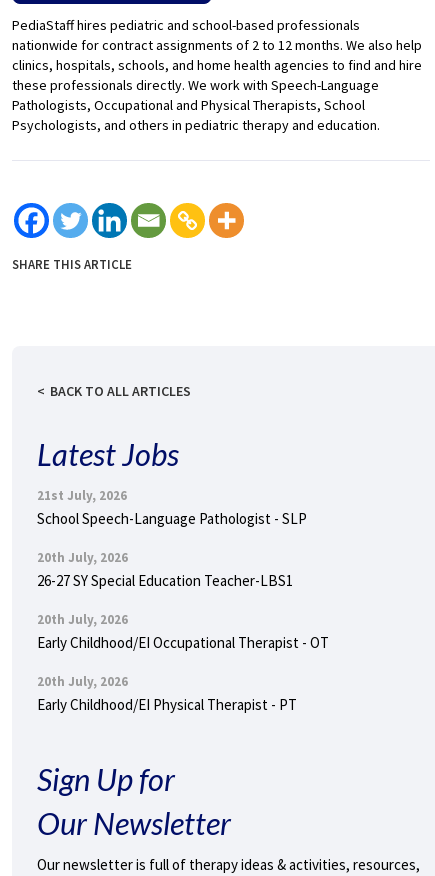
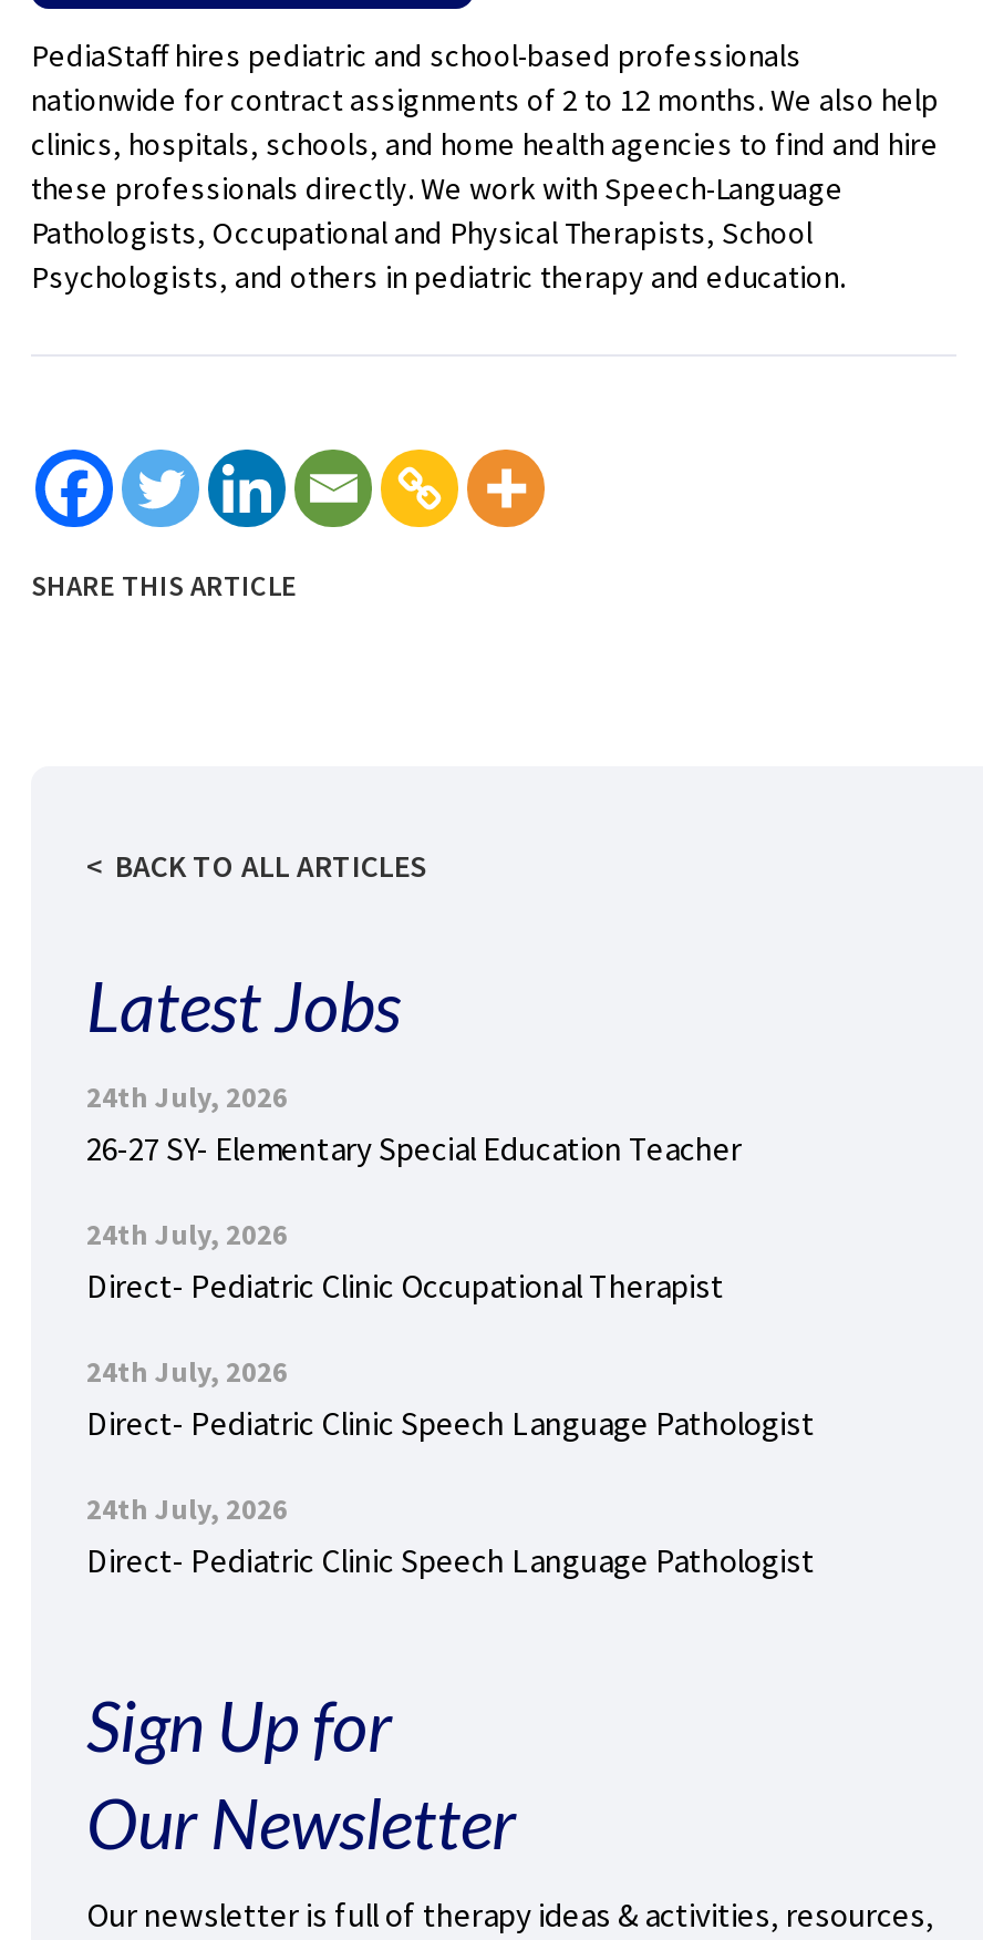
[37,486,307,527] 21st July, 2026 | School Speech-Language Pathologist - SLP -> [86,1077,742,1168] 24th July, 2026 | 26-27 SY- Elementary Special Education Teacher
[37,548,293,589] 20th July, 2026 | 26-27 SY Special Education Teacher-LBS1 -> [86,1215,724,1306] 24th July, 2026 | Direct- Pediatric Clinic Occupational Therapist
[37,610,329,651] 20th July, 2026 | Early Childhood/EI Occupational Therapist - OT -> [86,1352,815,1443] 24th July, 2026 | Direct- Pediatric Clinic Speech Language Pathologist
[37,672,297,713] 20th July, 2026 | Early Childhood/EI Physical Therapist - PT -> [86,1489,815,1580] 24th July, 2026 | Direct- Pediatric Clinic Speech Language Pathologist

